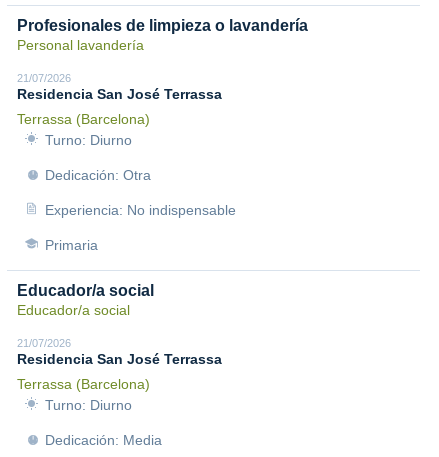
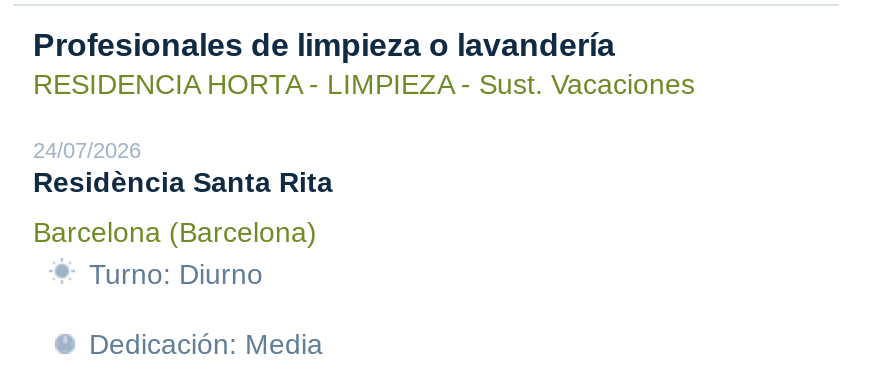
[17,37,236,392] Personal lavandería | 21/07/2026 | Residencia San José Terrassa | Terrassa (Barcelona) | Turno: Diurno | Dedicación: Otra | Experiencia: No indispensable | Primaria | Educador/a social | Educador/a social | 21/07/2026 | Residencia San José Terrassa | Terrassa (Barcelona) -> [33,68,695,248] RESIDENCIA HORTA - LIMPIEZA - Sust. Vacaciones | 24/07/2026 | Residència Santa Rita | Barcelona (Barcelona)

